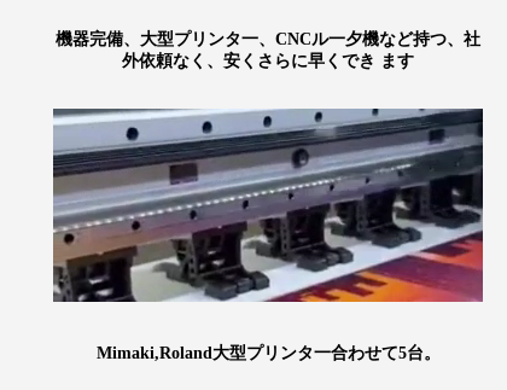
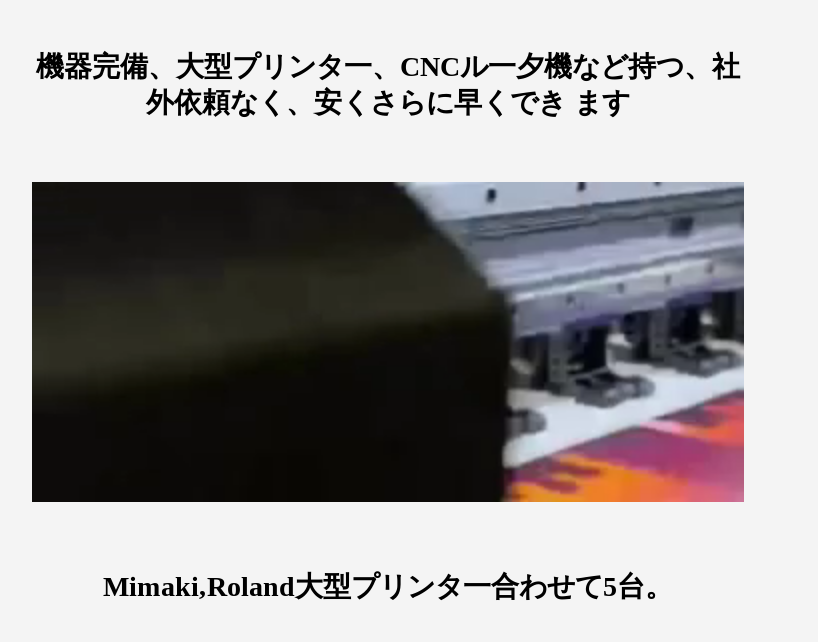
[52,107,483,303] [image] -> [30,180,744,504] [image]

